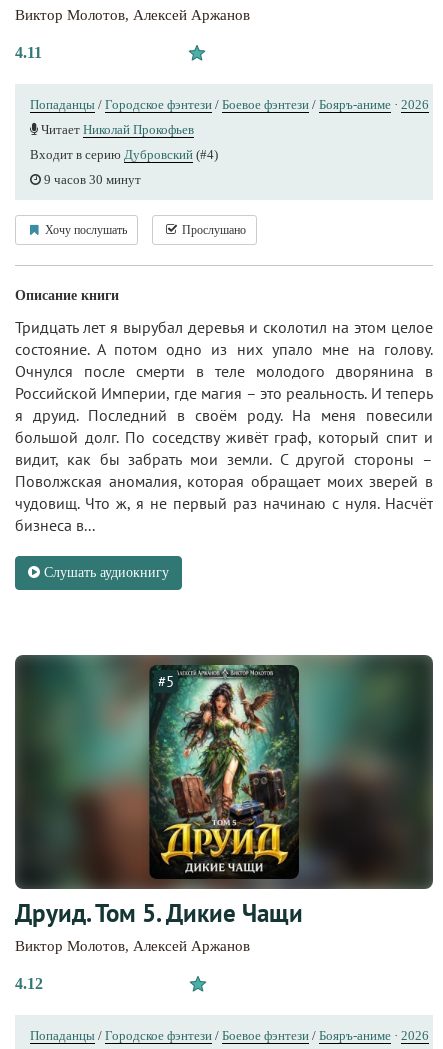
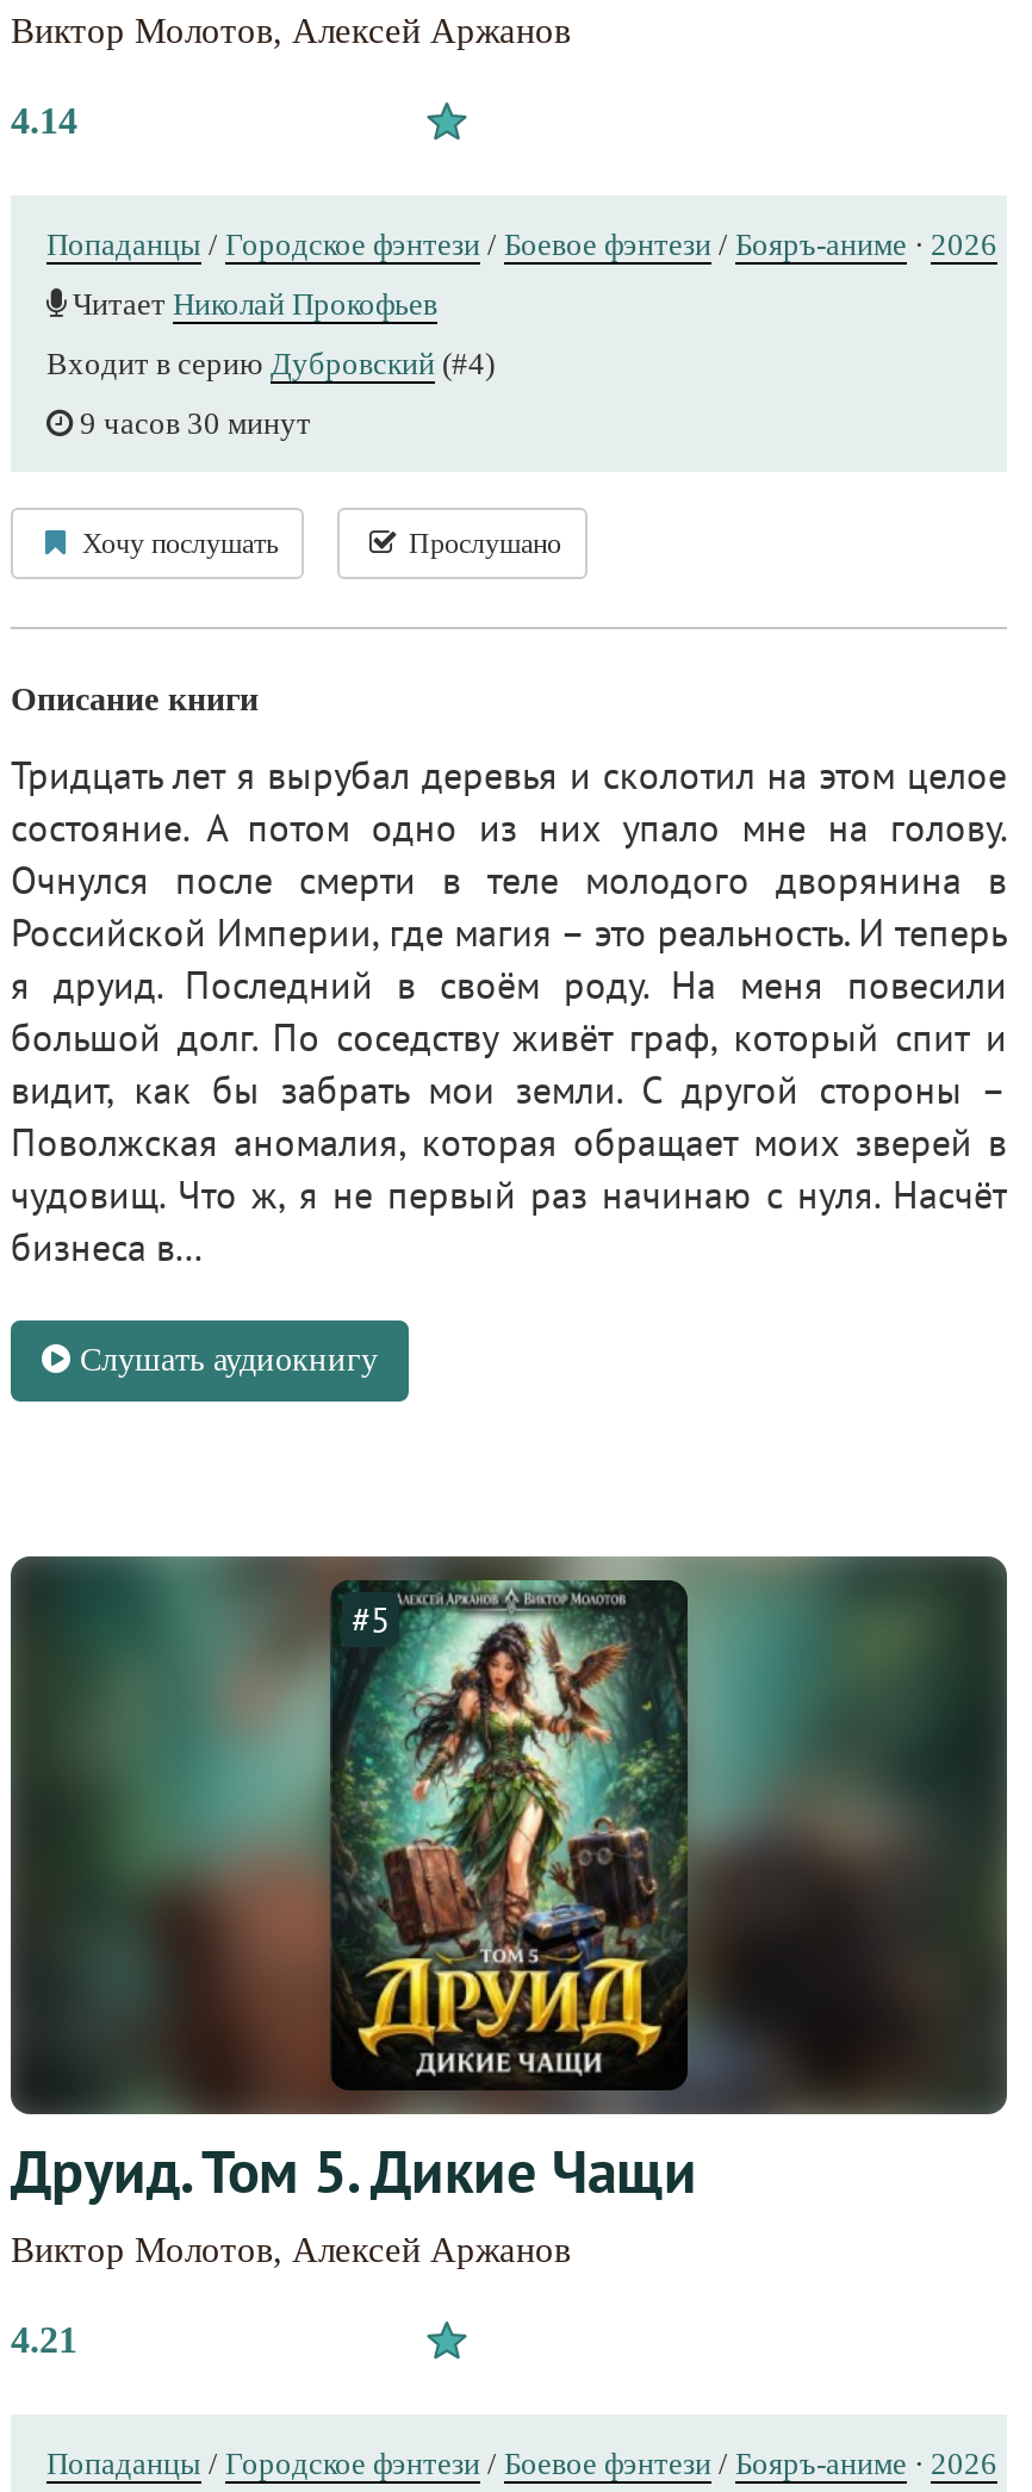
[15,43,42,60] 4.11 -> [11,99,77,139] 4.14
[15,975,43,992] 4.12 -> [11,2319,77,2360] 4.21

